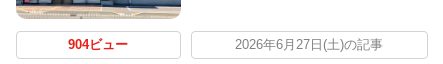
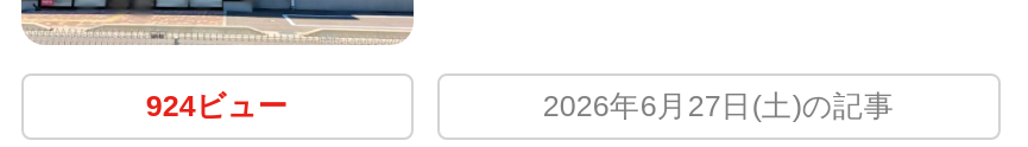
[68,38,128,52] 904ビュー -> [146,90,288,123] 924ビュー

